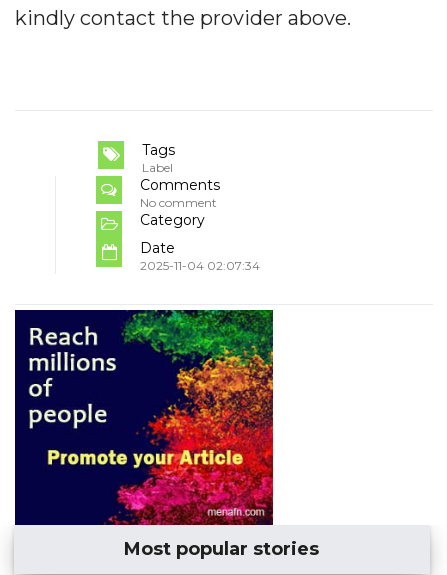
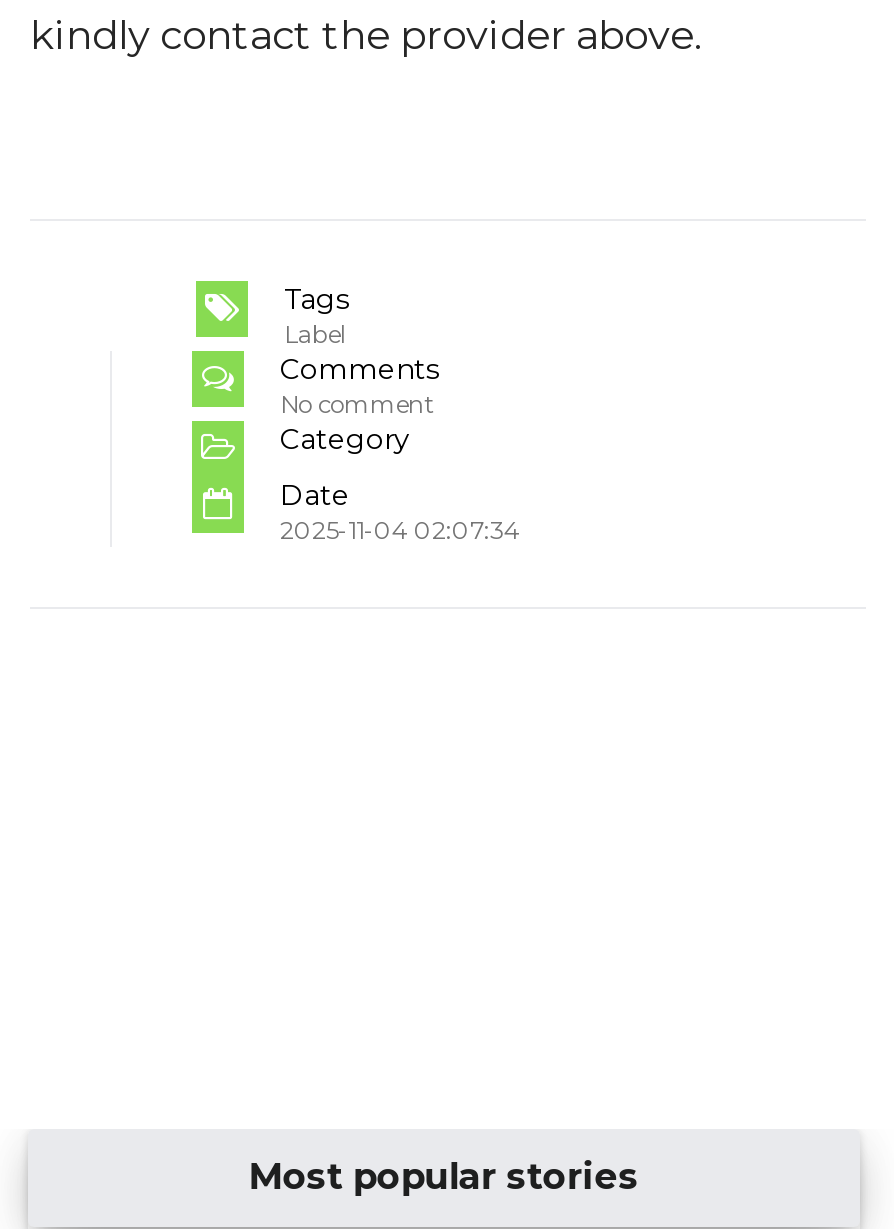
[14,309,274,526] [image] -> none

